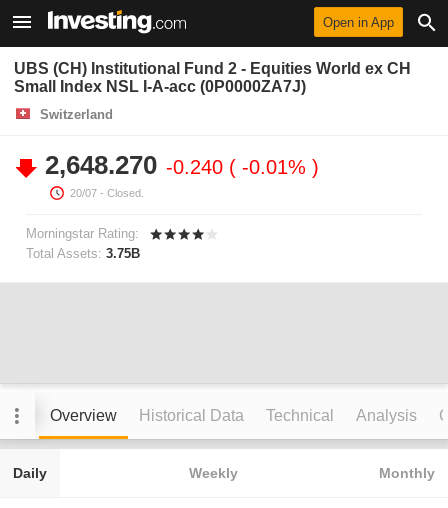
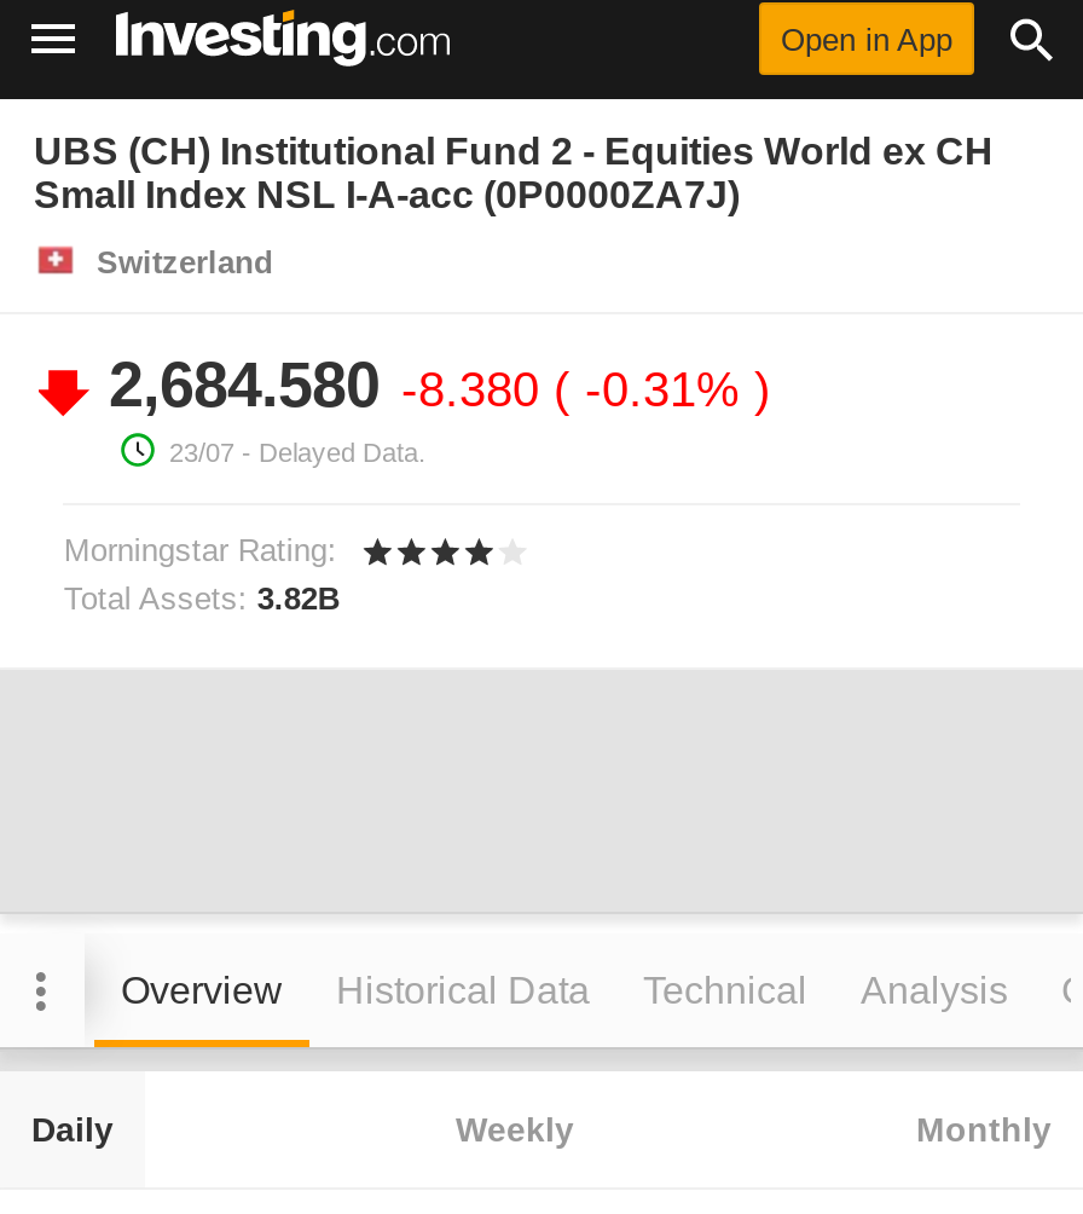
[45,150,312,199] 2,648.270 -0.240 -0.01% | 20/07 - Closed. -> [109,348,754,467] 2,684.580 -8.380 -0.31% | 23/07 - Delayed Data.
[26,246,140,261] Total Assets: 3.75B -> [64,581,339,617] Total Assets: 3.82B

